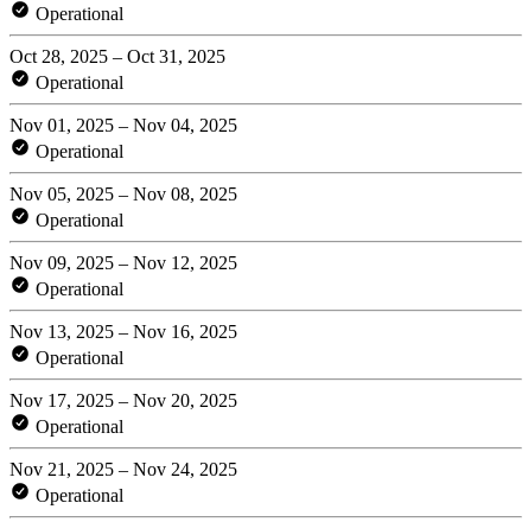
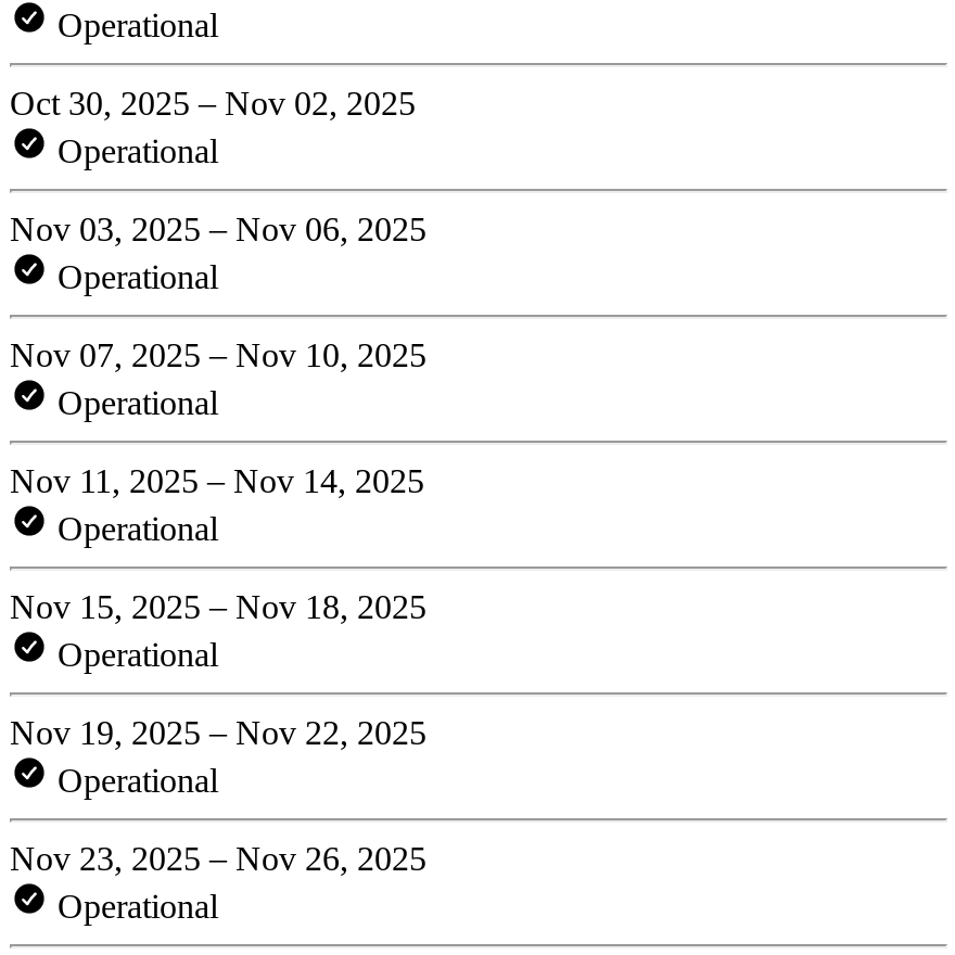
[9,46,225,66] Oct 28, 2025 – Oct 31, 2025 -> [10,84,416,121] Oct 30, 2025 – Nov 02, 2025
[9,115,237,135] Nov 01, 2025 – Nov 04, 2025 -> [10,210,426,247] Nov 03, 2025 – Nov 06, 2025
[9,184,237,204] Nov 05, 2025 – Nov 08, 2025 -> [10,336,426,373] Nov 07, 2025 – Nov 10, 2025
[9,253,237,273] Nov 09, 2025 – Nov 12, 2025 -> [10,462,424,499] Nov 11, 2025 – Nov 14, 2025
[9,321,237,342] Nov 13, 2025 – Nov 16, 2025 -> [10,588,426,625] Nov 15, 2025 – Nov 18, 2025
[9,390,237,410] Nov 17, 2025 – Nov 20, 2025 -> [10,714,426,751] Nov 19, 2025 – Nov 22, 2025
[9,459,237,479] Nov 21, 2025 – Nov 24, 2025 -> [10,840,426,877] Nov 23, 2025 – Nov 26, 2025

